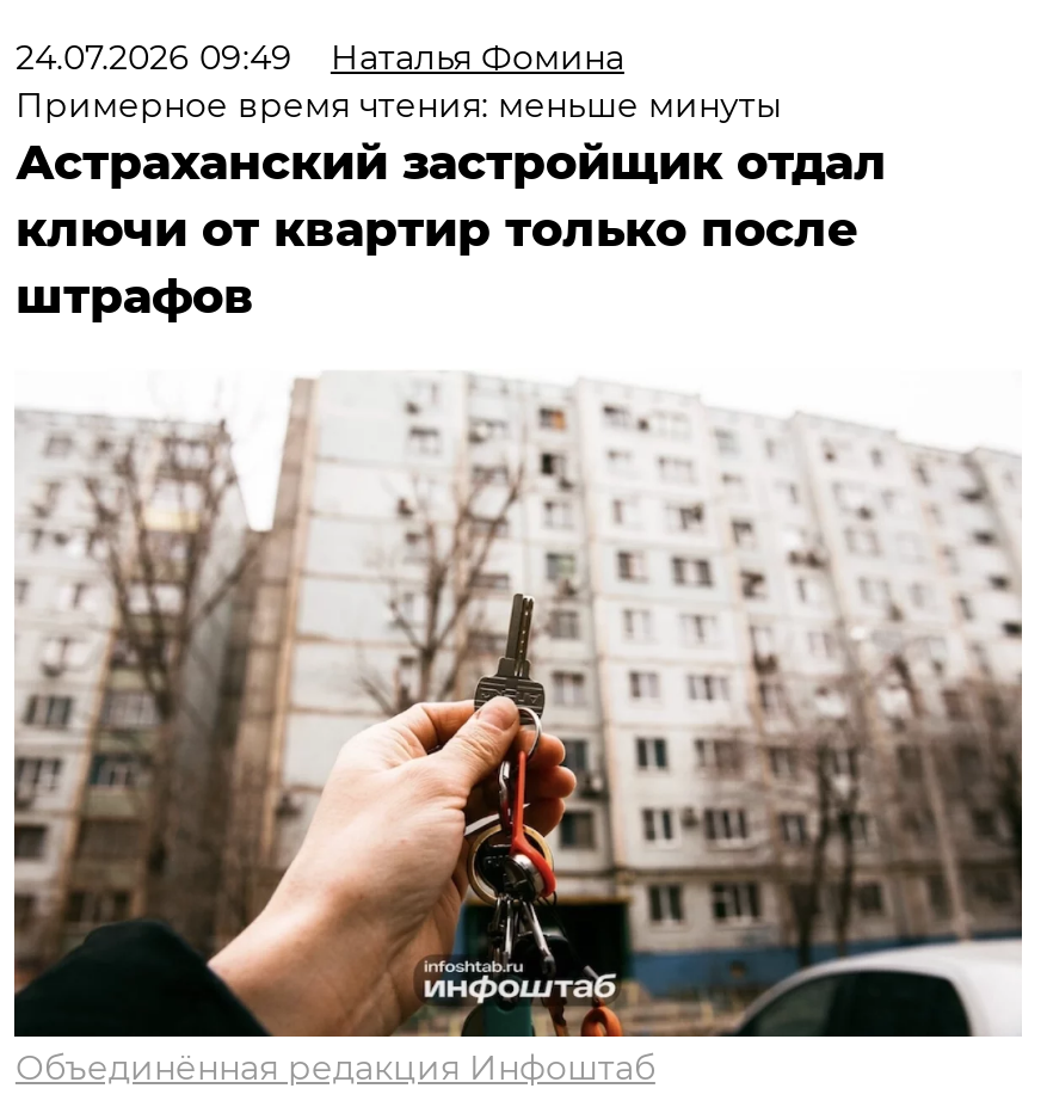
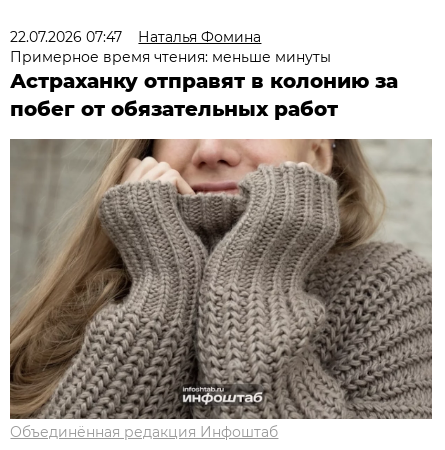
[15,36,624,79] 24.07.2026 09:49 Наталья Фомина -> [10,28,261,46] 22.07.2026 07:47 Наталья Фомина
[15,134,887,325] Астраханский застройщик отдал | ключи от квартир только после | штрафов -> [10,69,398,121] Астраханку отправят в колонию за | побег от обязательных работ
[12,368,1022,1039] [image] -> [10,138,432,420] [image]

